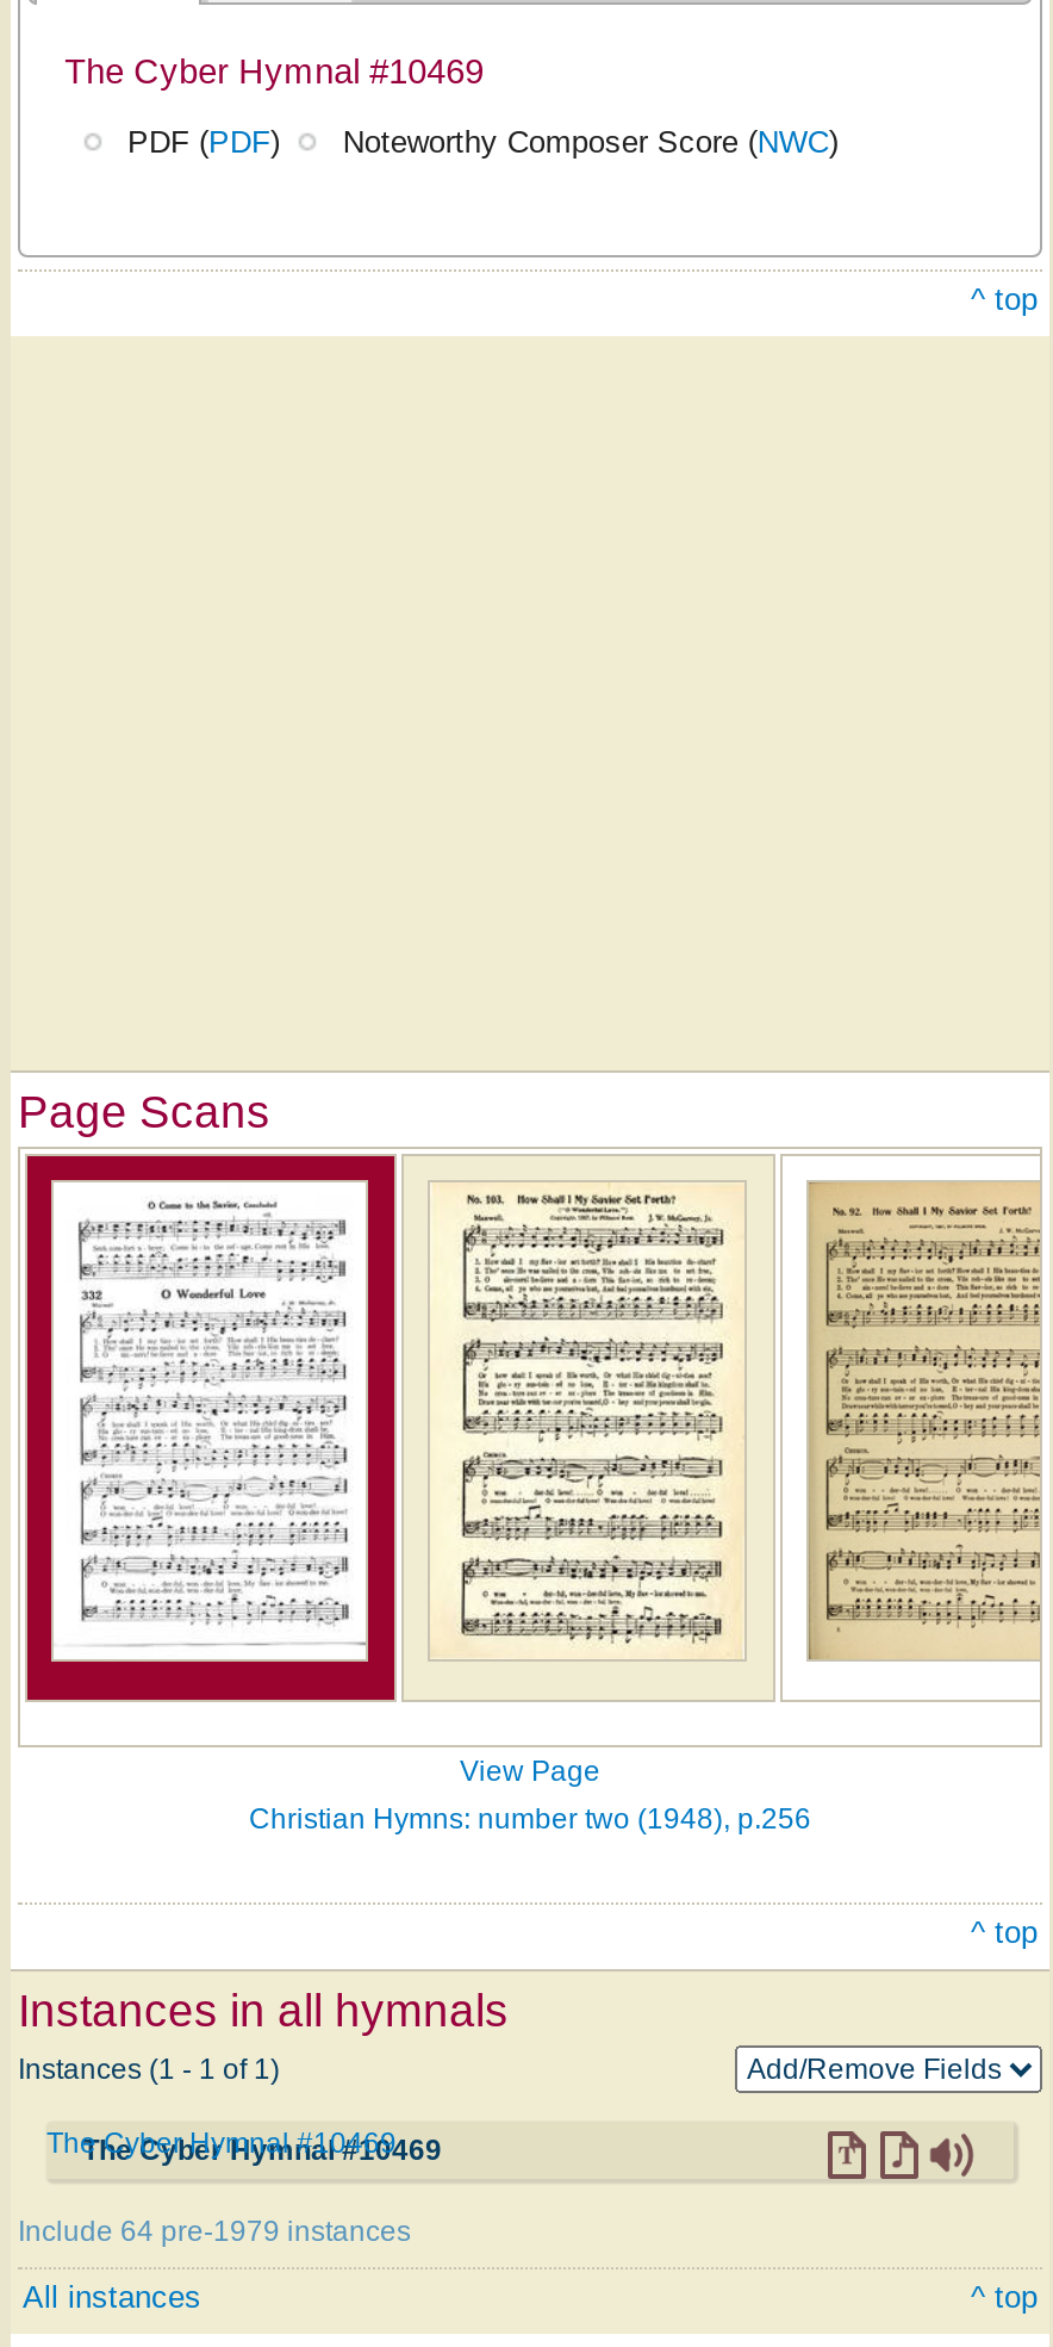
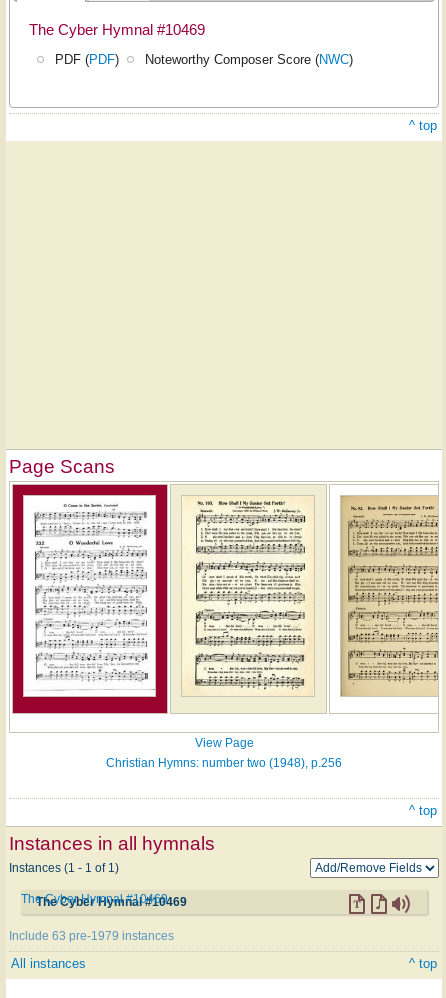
[18,2214,411,2247] Include 64 pre-1979 instances -> [9,929,174,943] Include 63 pre-1979 instances

